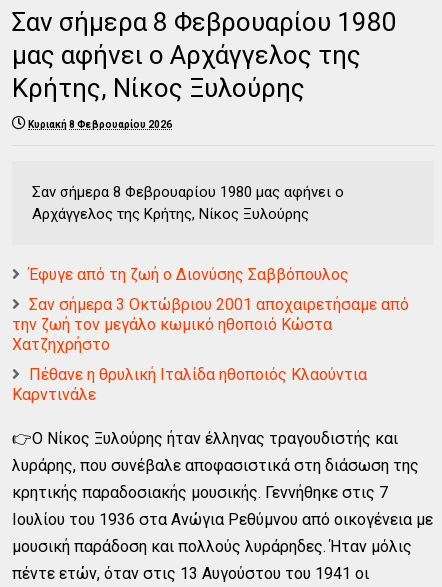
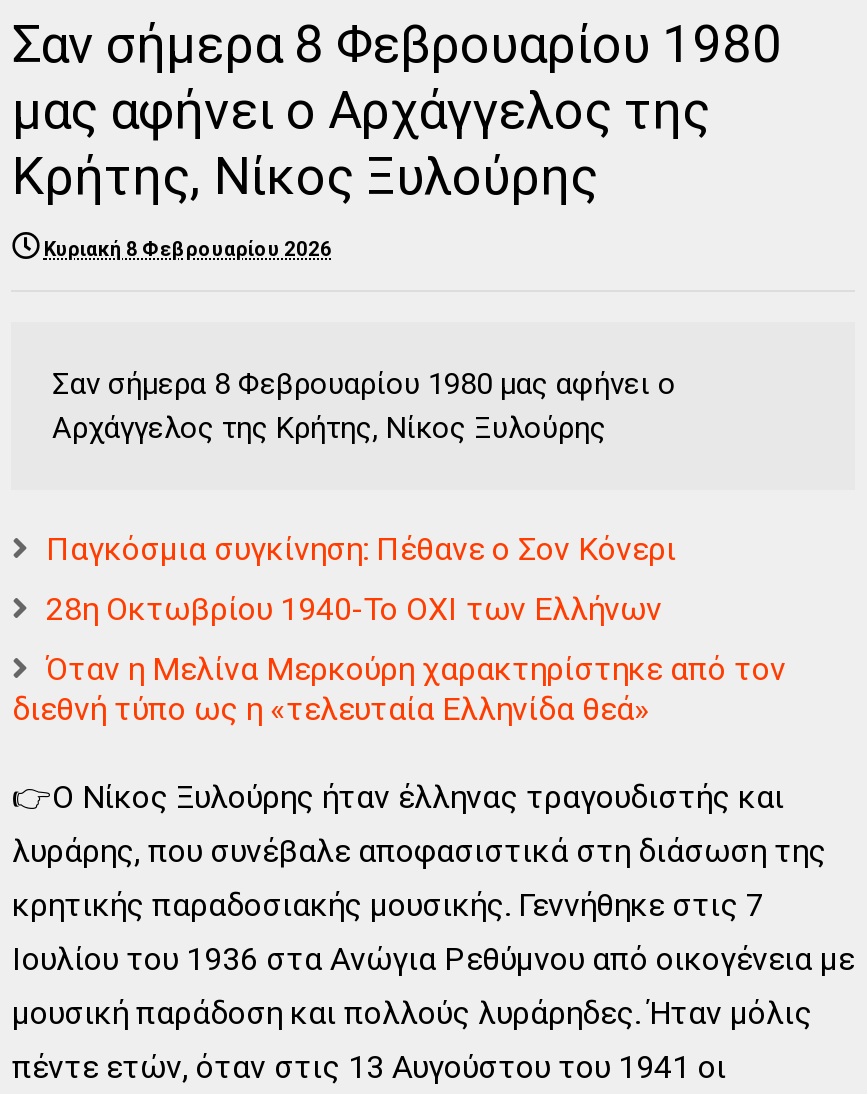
[29,264,349,283] Έφυγε από τη ζωή ο Διονύσης Σαββόπουλος -> [46,529,676,567] Παγκόσμια συγκίνηση: Πέθανε ο Σον Κόνερι
[12,294,409,353] Σαν σήμερα 3 Οκτώβριου 2001 αποχαιρετήσαμε από | την ζωή τον μεγάλο κωμικό ηθοποιό Κώστα | Χατζηχρήστο -> [46,589,662,627] 28η Οκτωβρίου 1940-Το ΟΧΙ των Ελλήνων
[12,364,367,403] Πέθανε η θρυλική Ιταλίδα ηθοποιός Κλαούντια | Καρντινάλε -> [12,649,786,727] Όταν η Μελίνα Μερκούρη χαρακτηρίστηκε από τον | διεθνή τύπο ως η «τελευταία Ελληνίδα θεά»

